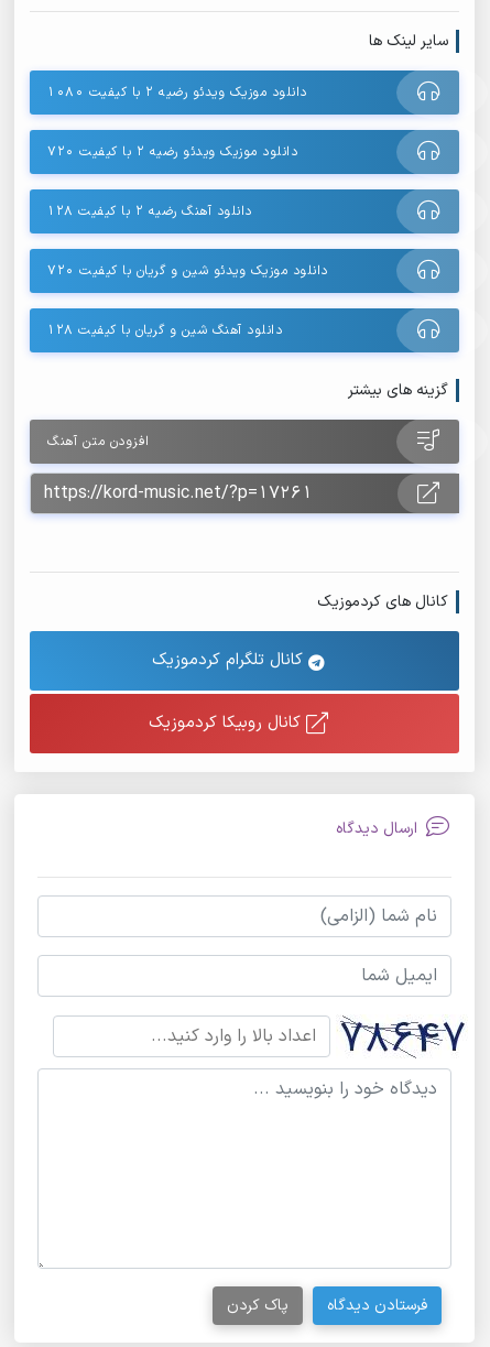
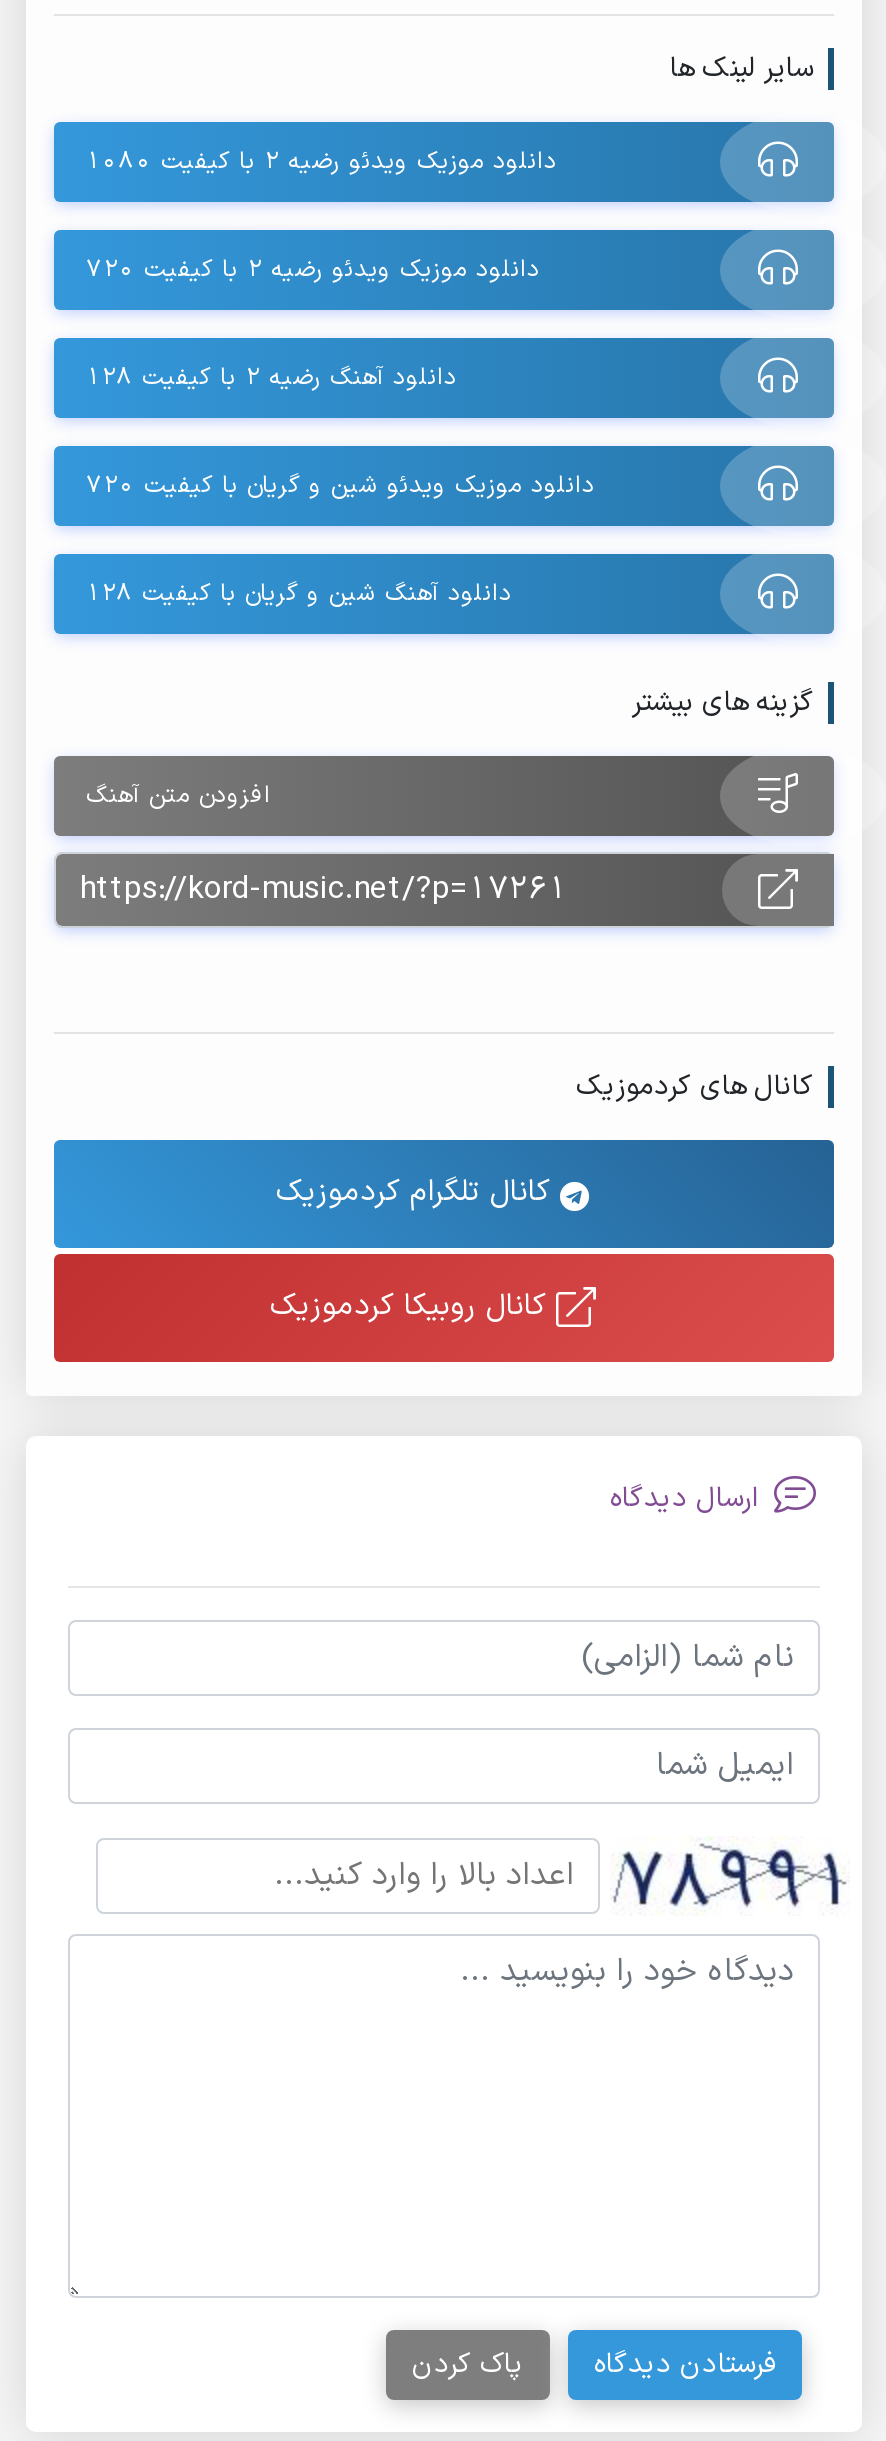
[338,1015,466,1058] [image] -> [612,1842,846,1908] [image]

